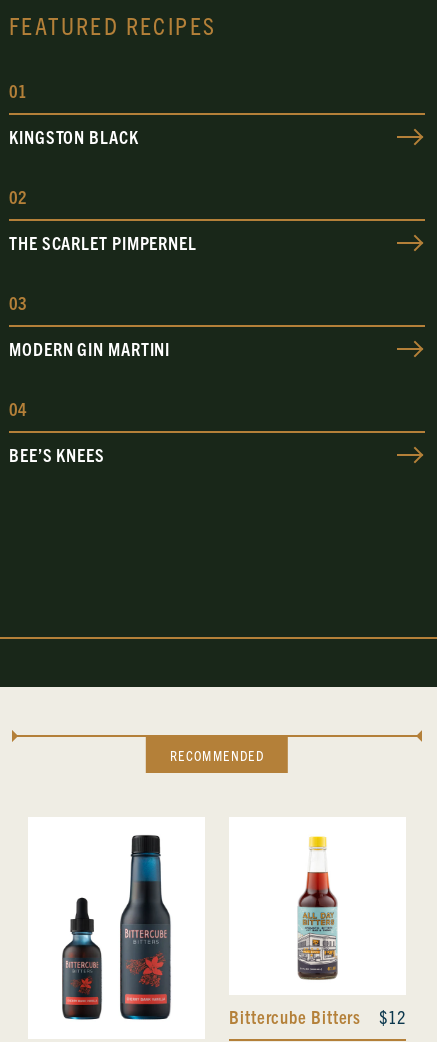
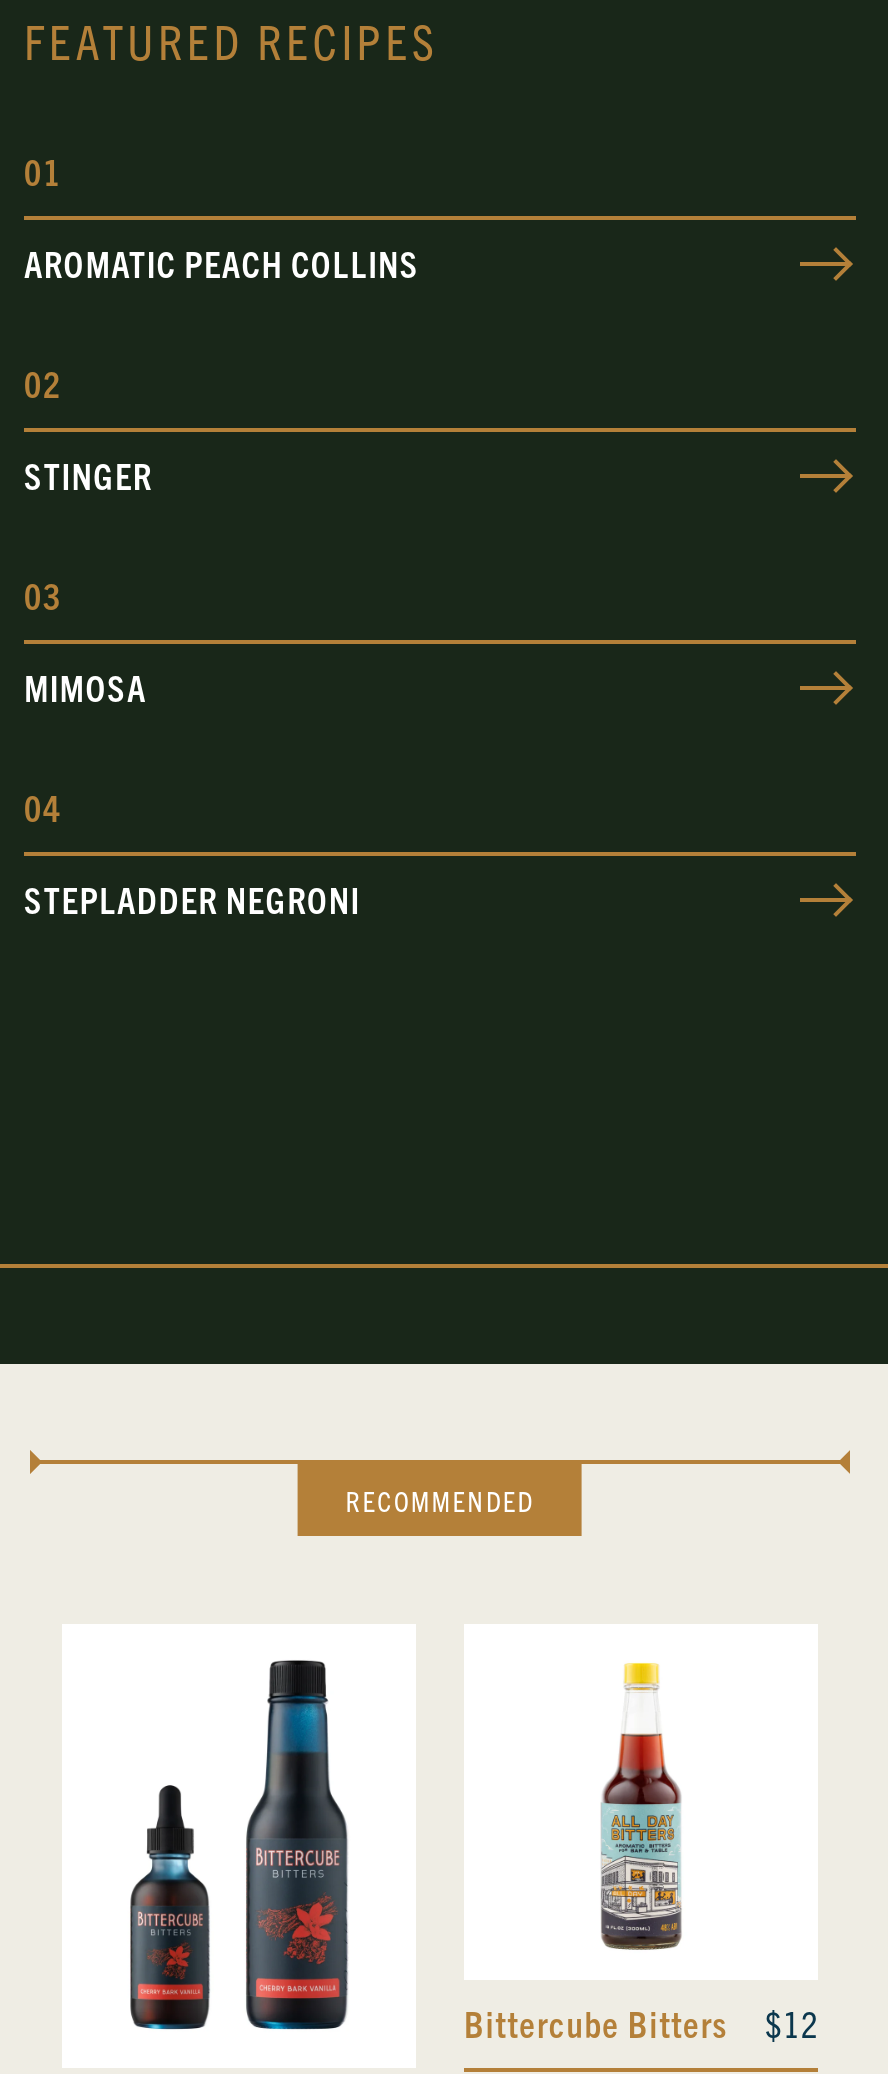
[9,125,139,148] KINGSTON BLACK -> [24,241,420,287] AROMATIC PEACH COLLINS
[9,231,197,254] THE SCARLET PIMPERNEL -> [24,453,153,499] STINGER
[9,337,170,360] MODERN GIN MARTINI -> [24,665,147,711] MIMOSA
[9,443,105,466] BEE’S KNEES -> [24,877,360,923] STEPLADDER NEGRONI

